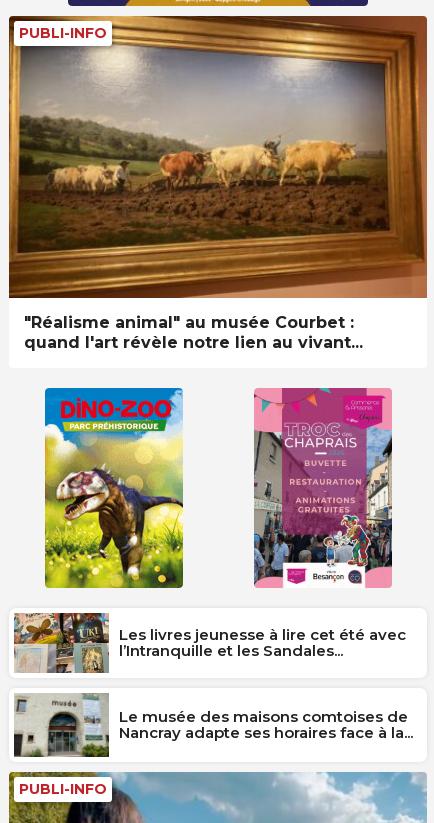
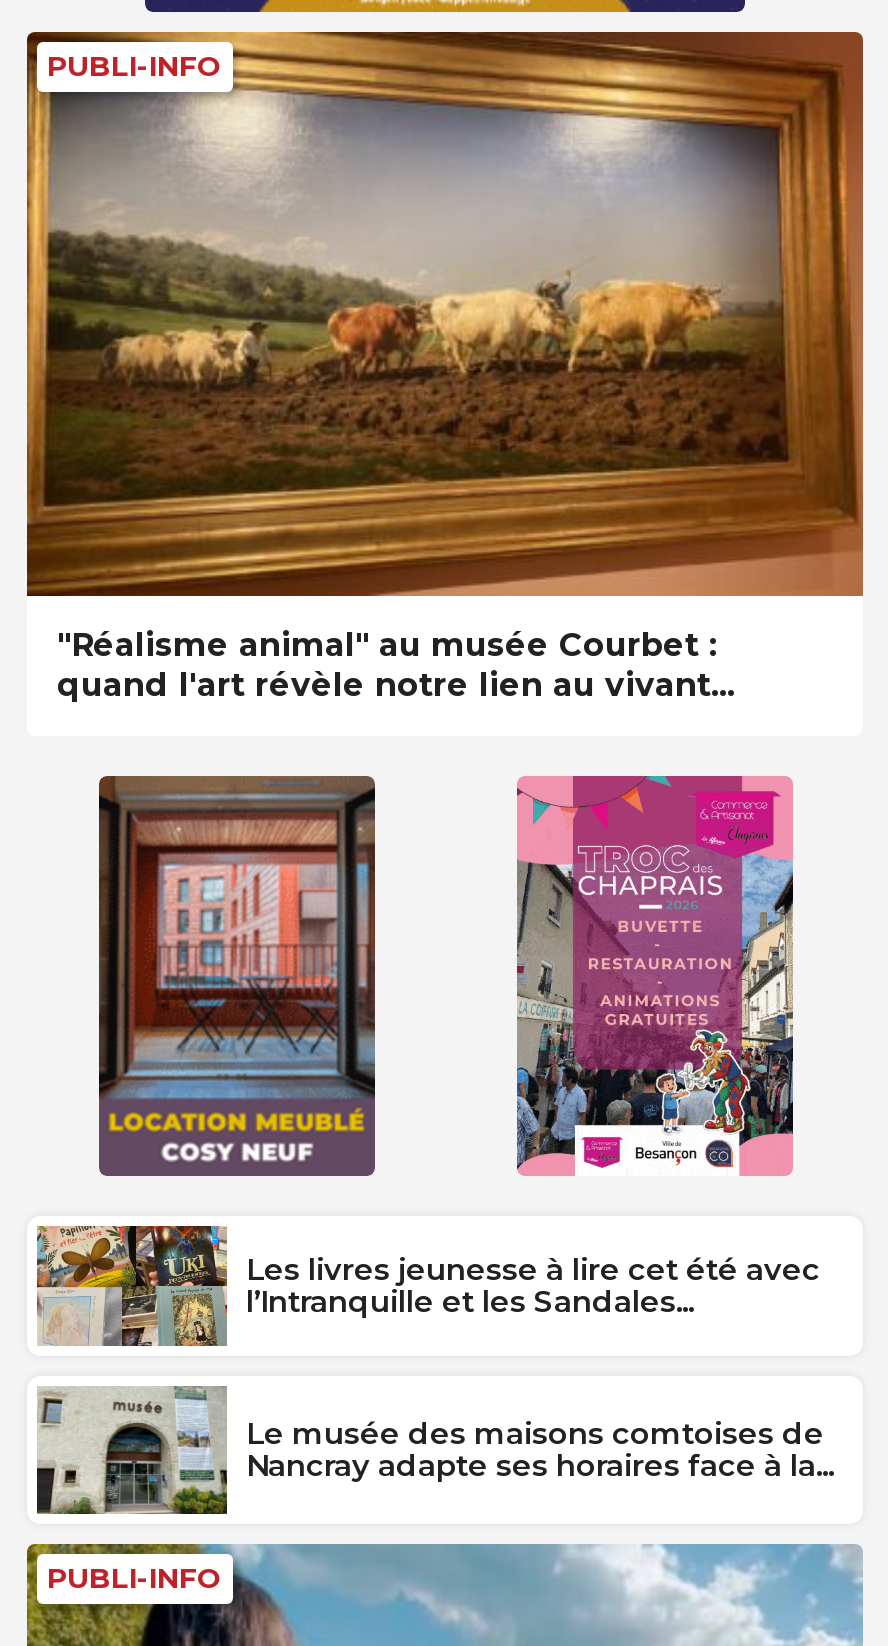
[44,387,184,589] [image] -> [97,774,377,1178] [image]

